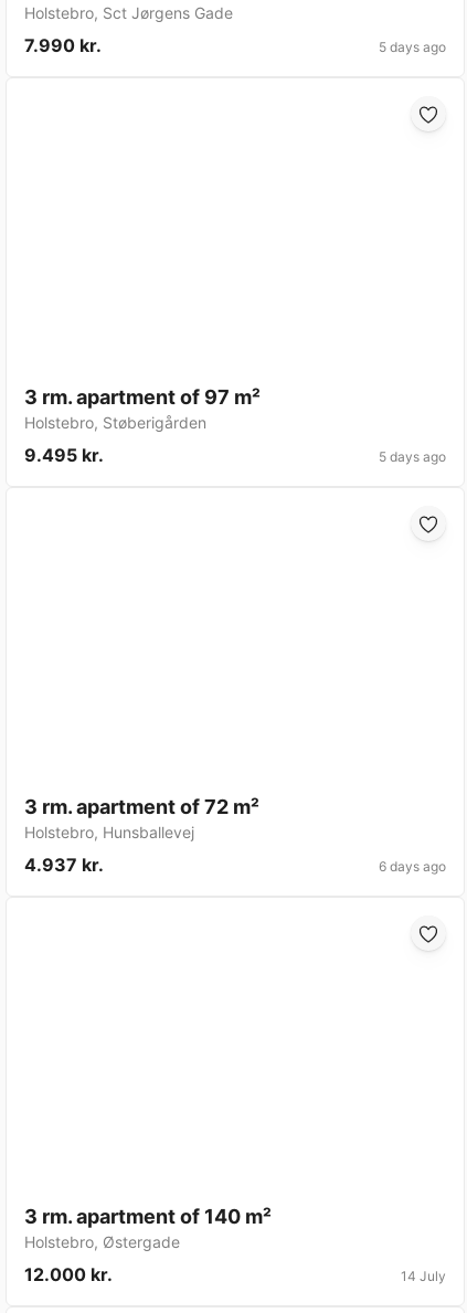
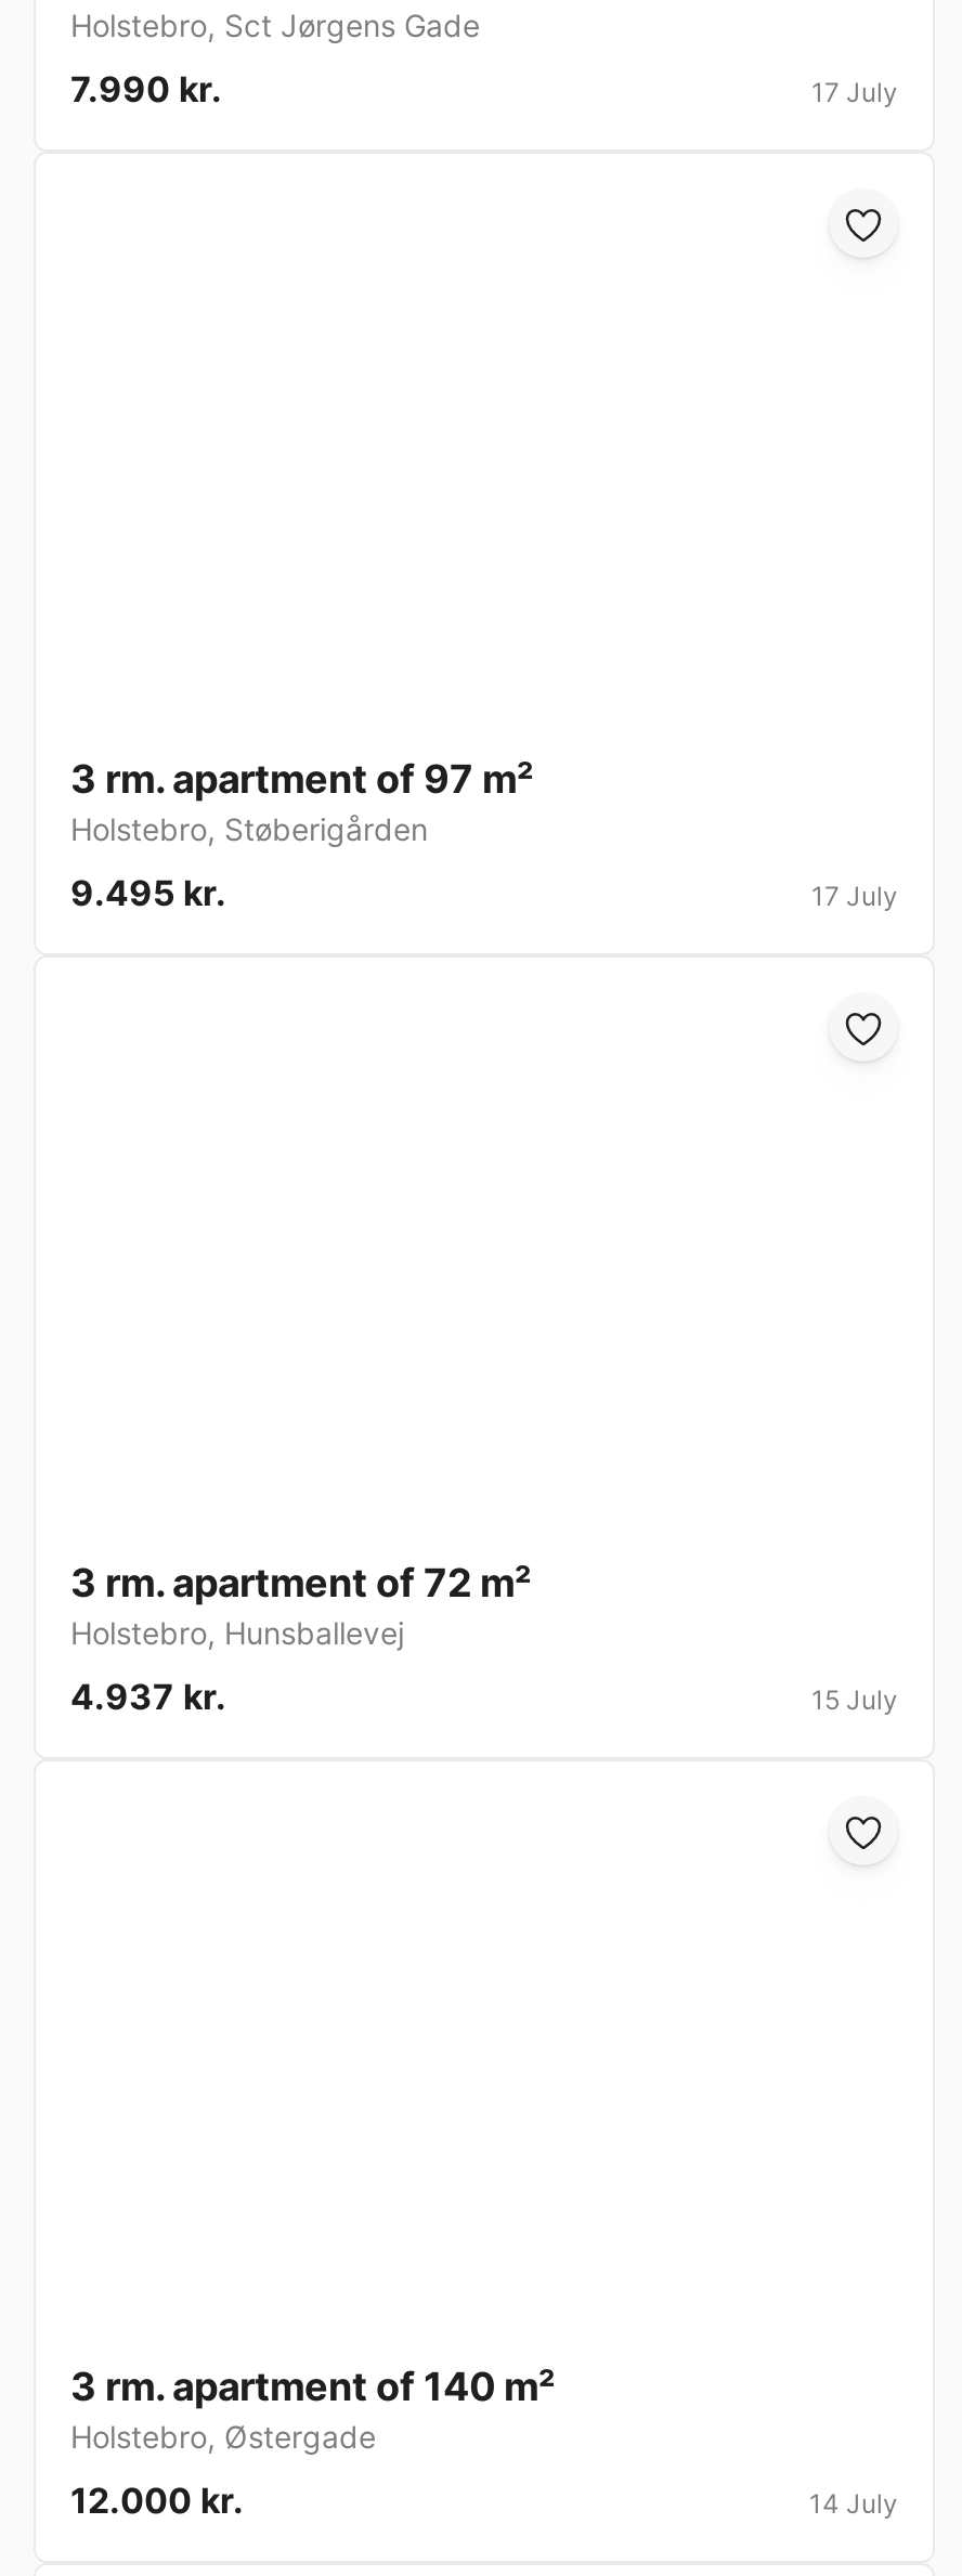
[379,39,446,56] 5 days ago -> [811,77,898,109] 17 July
[379,449,446,465] 5 days ago -> [811,880,898,913] 17 July
[379,858,446,875] 6 days ago -> [811,1684,898,1717] 15 July

